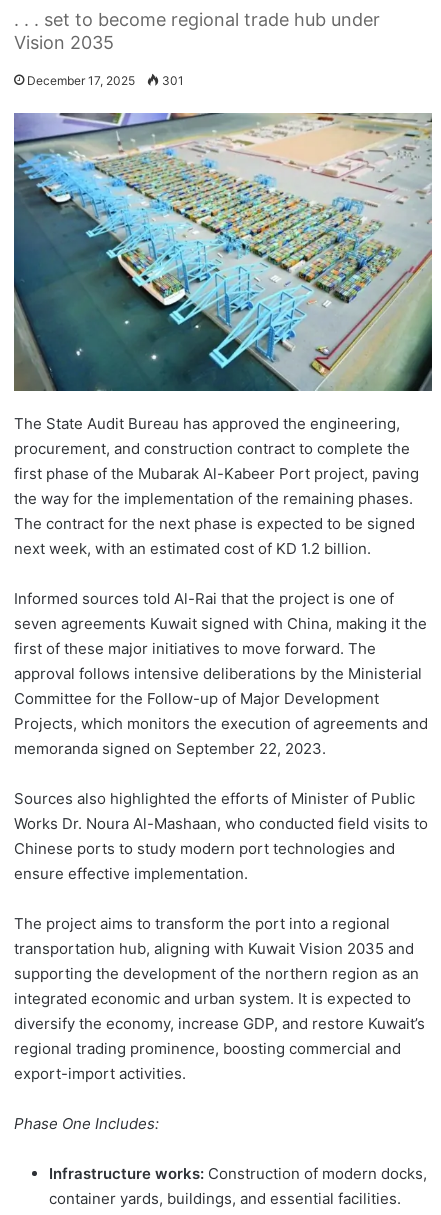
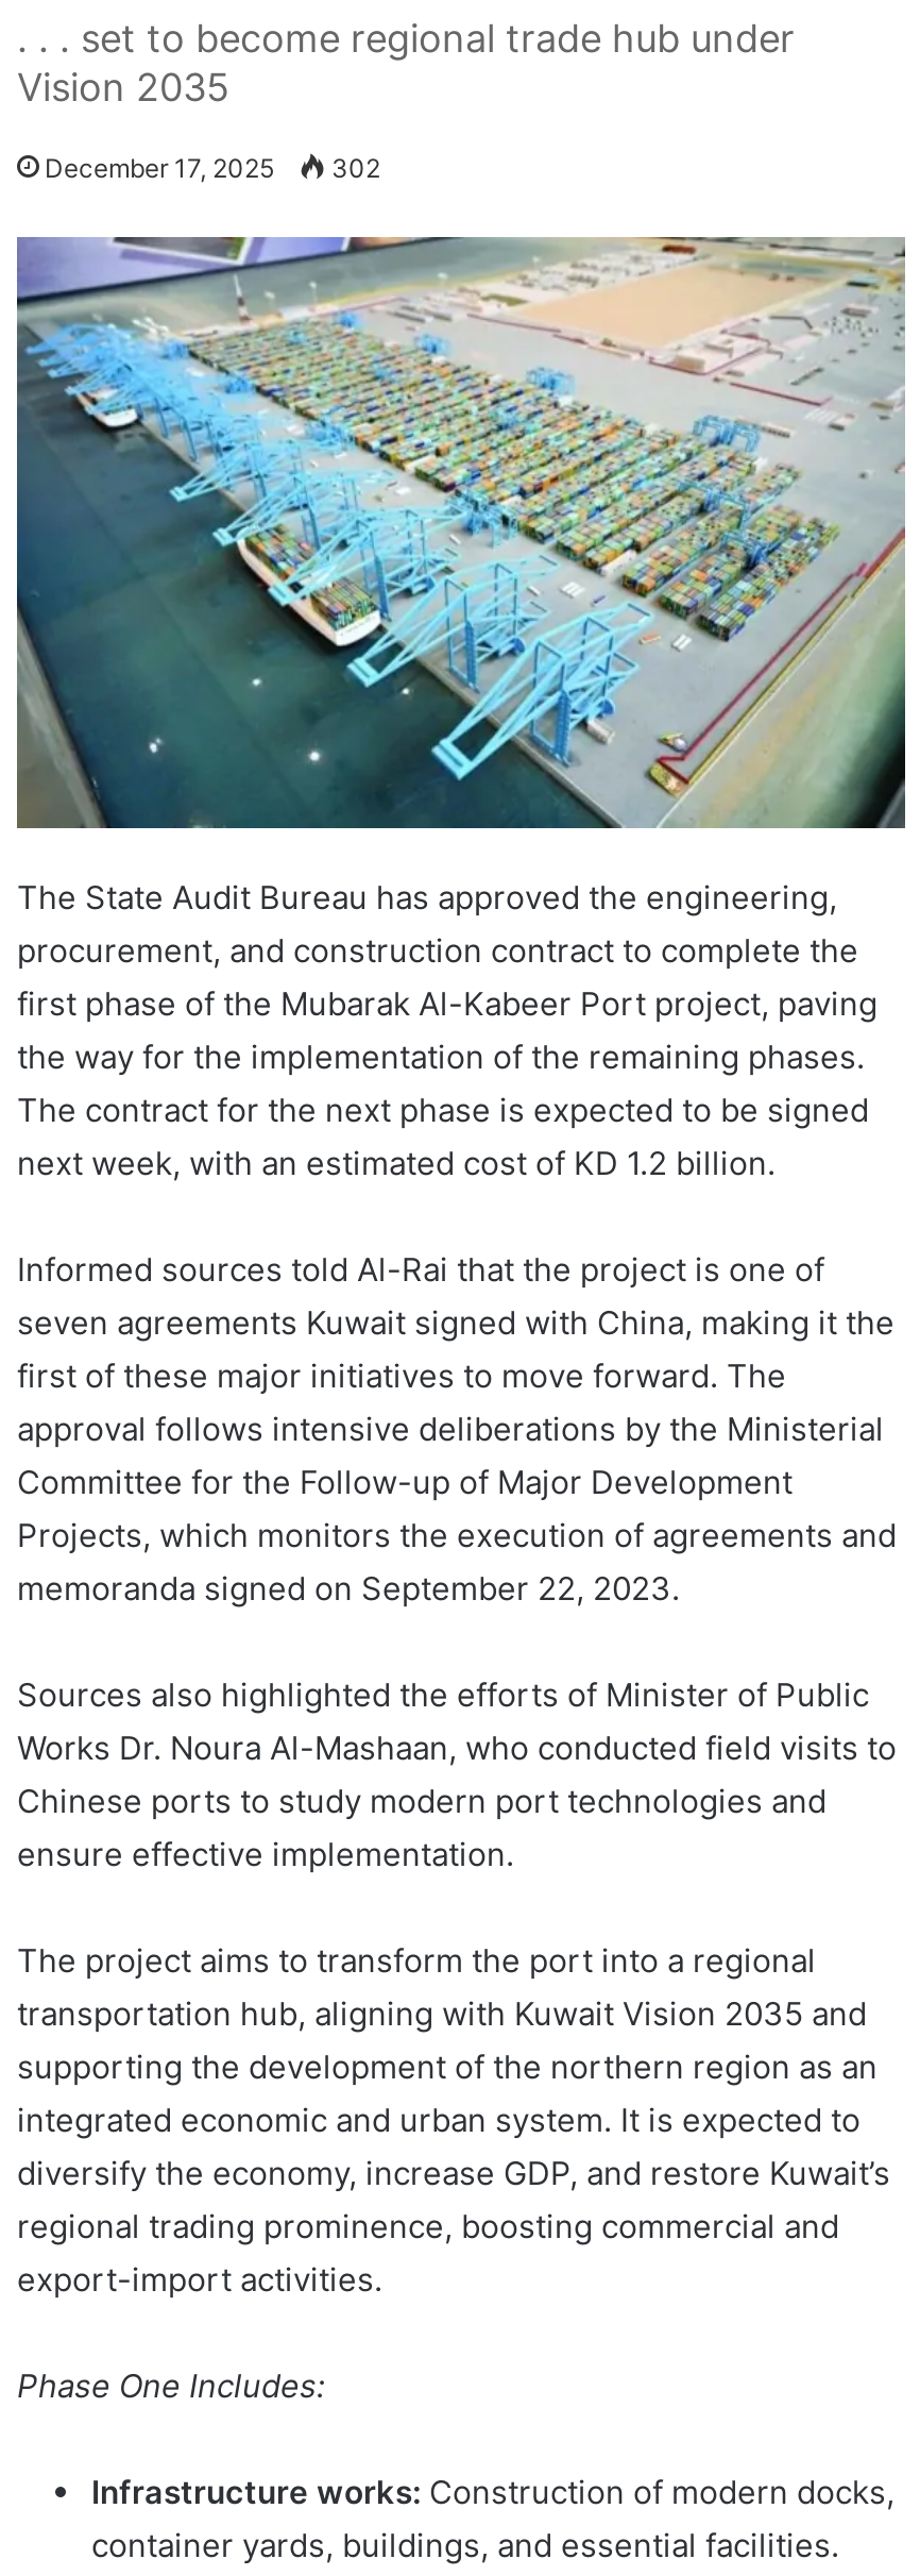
[27,73,184,88] December 17, 2025 301 -> [45,151,380,183] December 17, 2025 302

